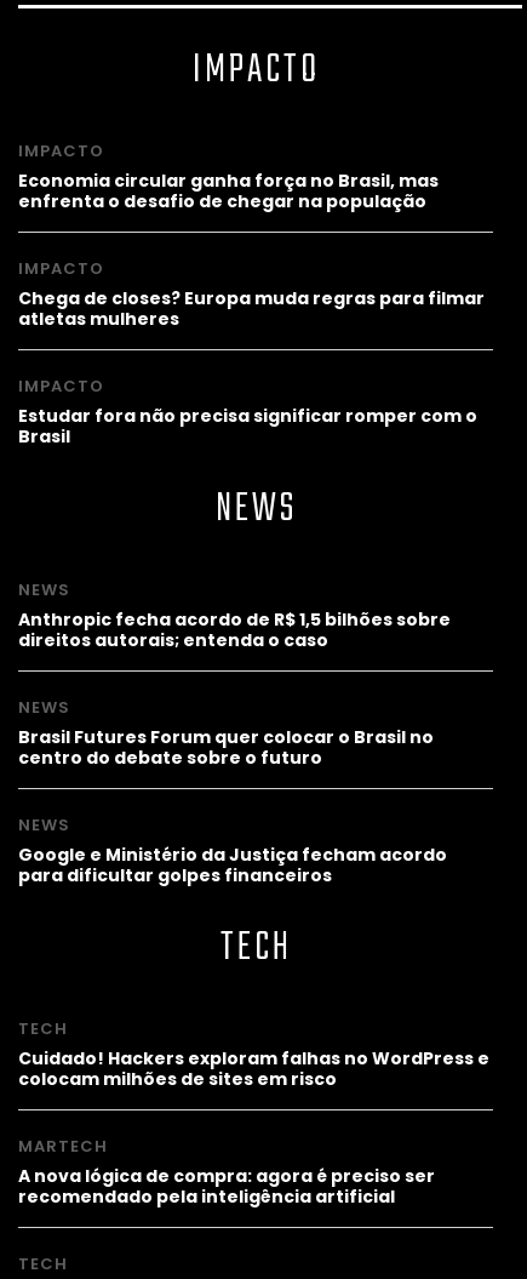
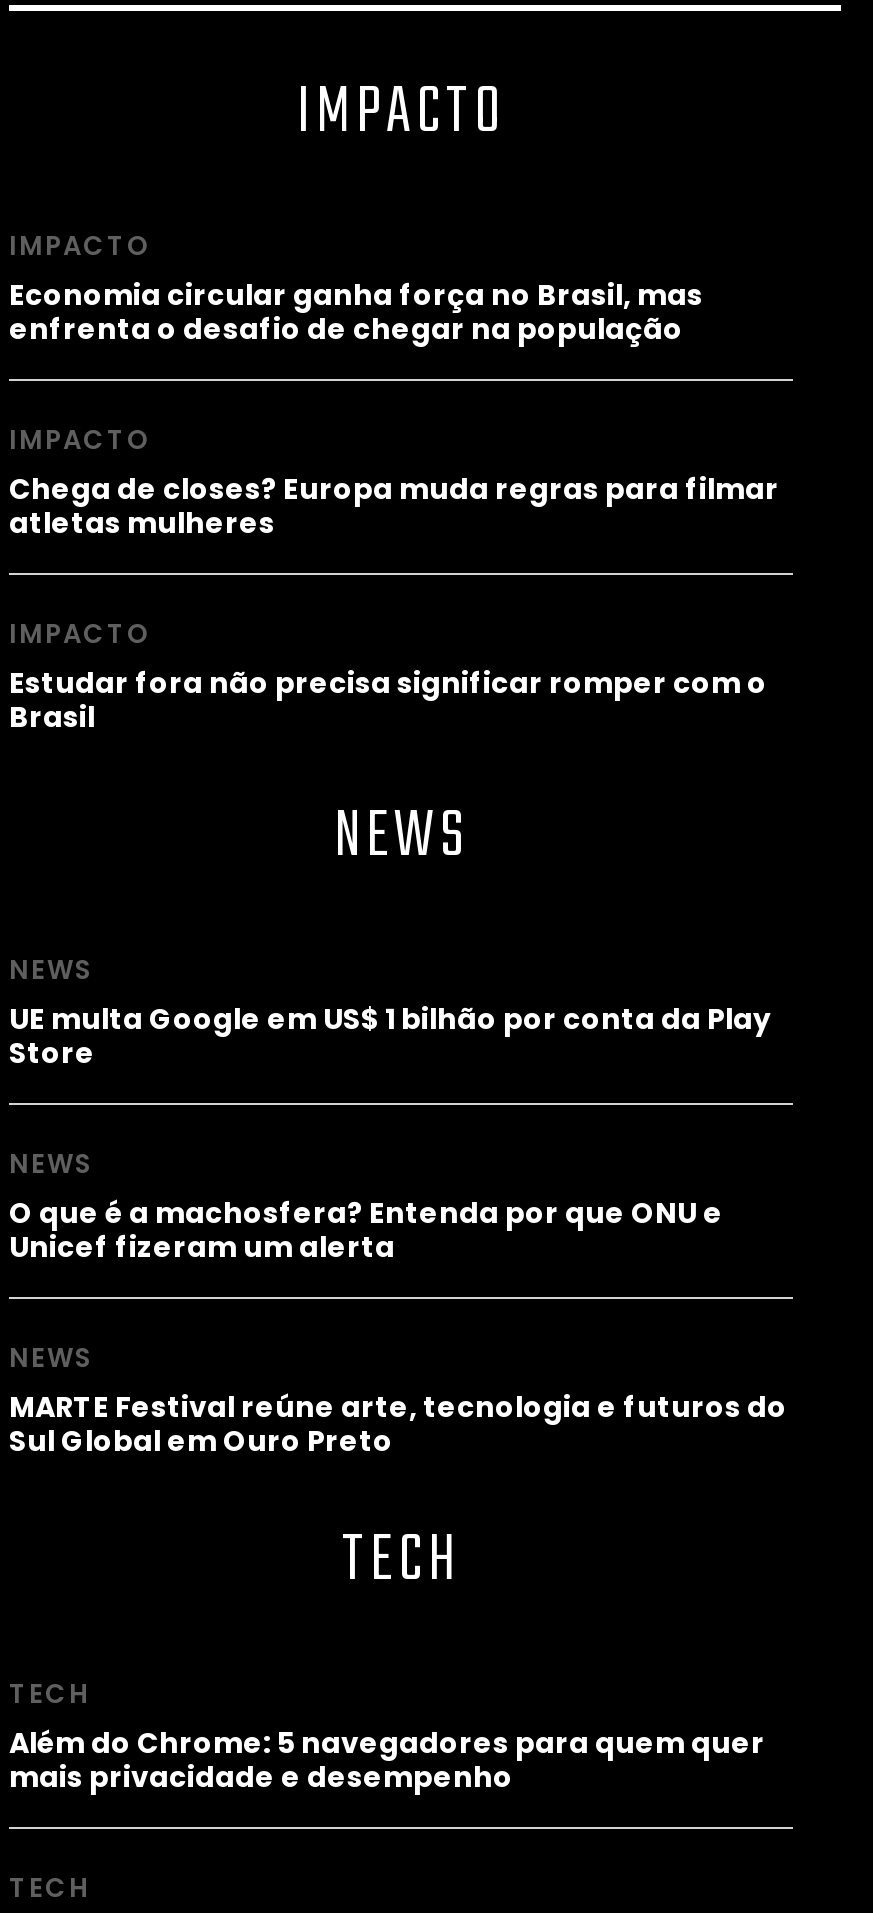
[18,607,451,652] Anthropic fecha acordo de R$ 1,5 bilhões sobre | direitos autorais; entenda o caso -> [9,999,771,1073] UE multa Google em US$ 1 bilhão por conta da Play | Store
[18,725,434,770] Brasil Futures Forum quer colocar o Brasil no | centro do debate sobre o futuro -> [9,1193,723,1267] O que é a machosfera? Entenda por que ONU e | Unicef fizeram um alerta
[18,843,447,887] Google e Ministério da Justiça fecham acordo | para dificultar golpes financeiros -> [9,1387,787,1461] MARTE Festival reúne arte, tecnologia e futuros do | Sul Global em Ouro Preto
[18,1046,489,1209] Cuidado! Hackers exploram falhas no WordPress e | colocam milhões de sites em risco | MARTECH | A nova lógica de compra: agora é preciso ser | recomendado pela inteligência artificial -> [9,1723,765,1797] Além do Chrome: 5 navegadores para quem quer | mais privacidade e desempenho

